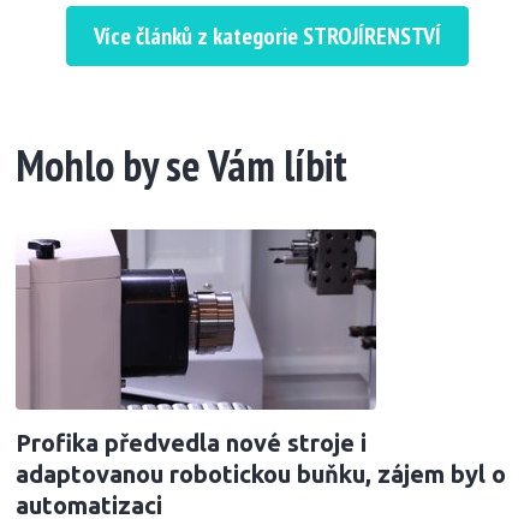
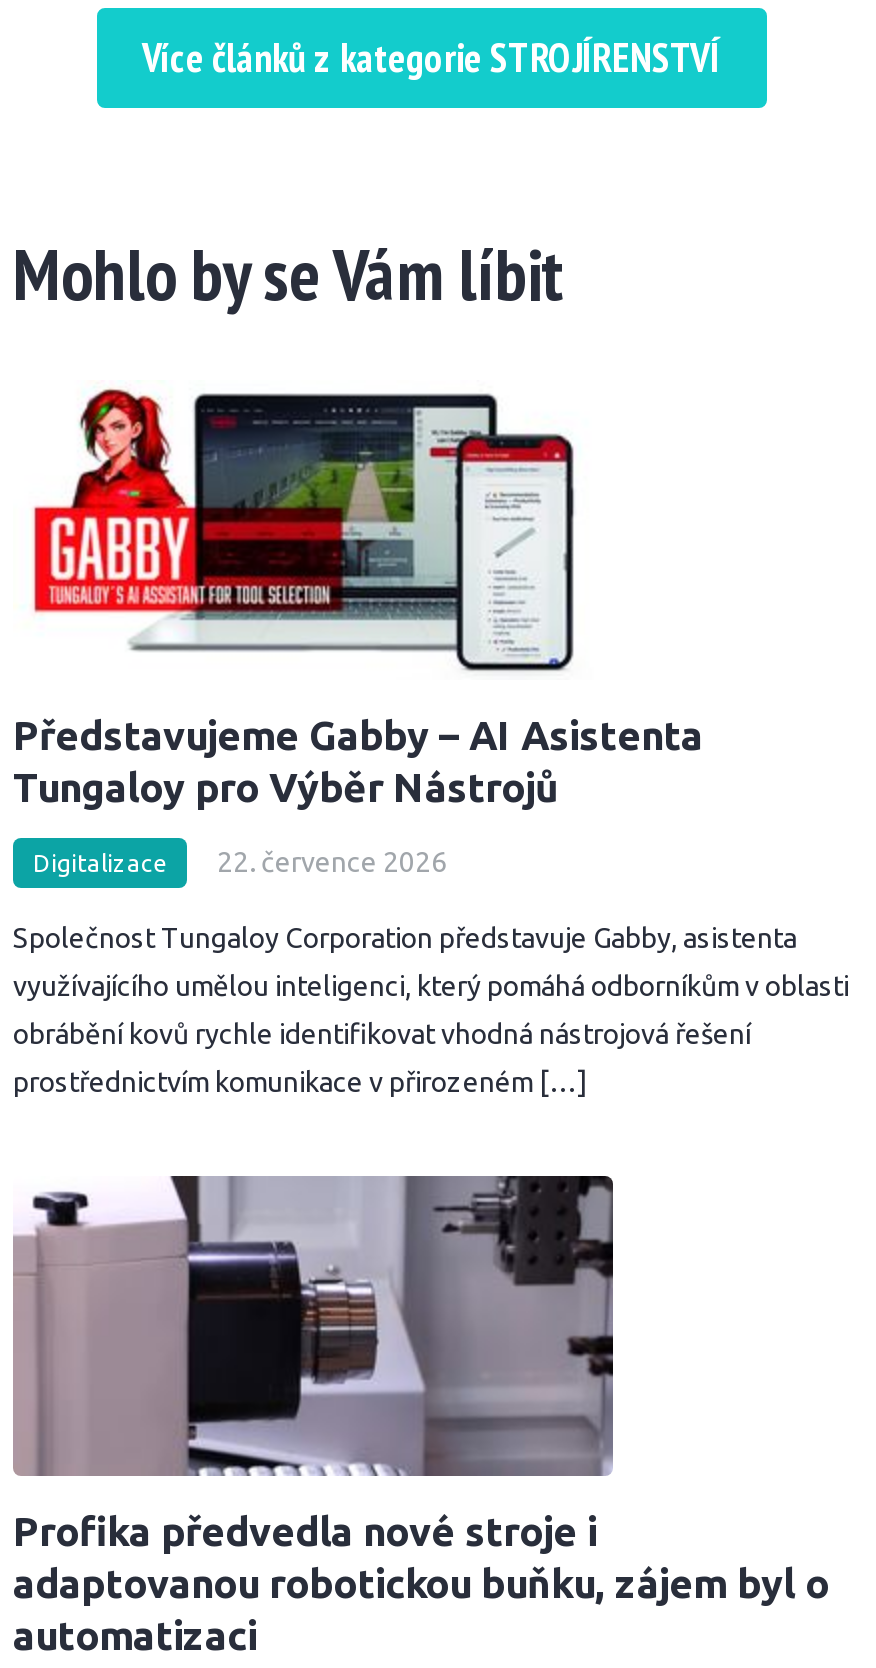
none -> [13,386,849,1097] [image] | Představujeme Gabby – AI Asistenta | Tungaloy pro Výběr Nástrojů | Digitalizace | 22. července 2026 | Společnost Tungaloy Corporation představuje Gabby, asistenta | využívajícího umělou inteligenci, který pomáhá odborníkům v oblasti | obrábění kovů rychle identifikovat vhodná nástrojová řešení | prostřednictvím komunikace v přirozeném […]

